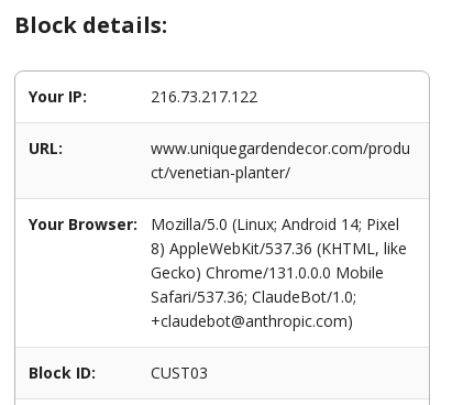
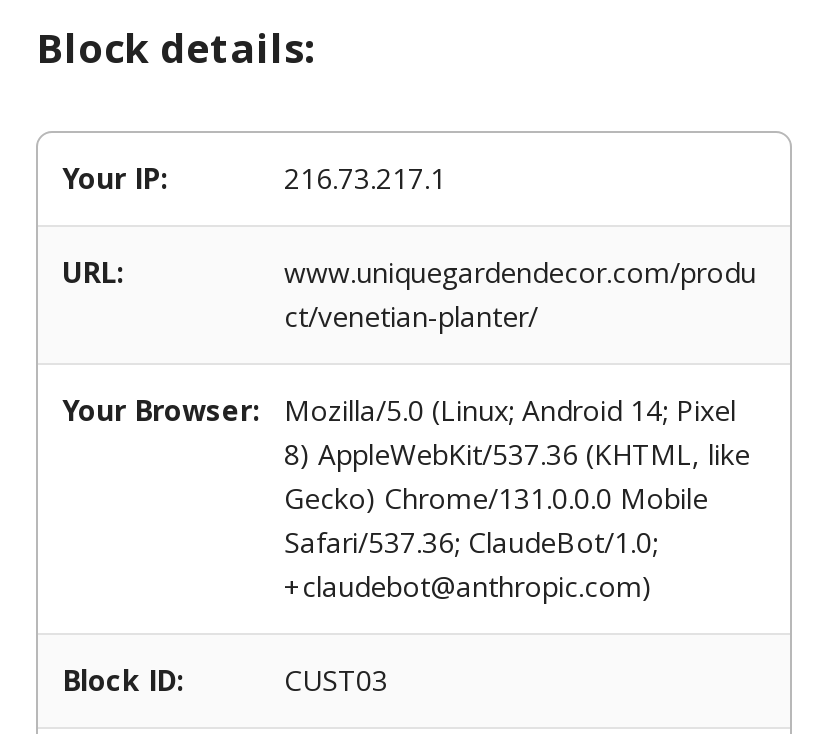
[151,86,257,107] 216.73.217.122 -> [284,159,446,197] 216.73.217.1

